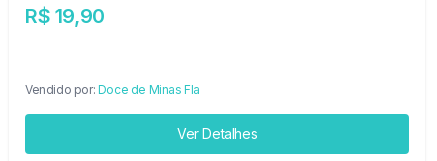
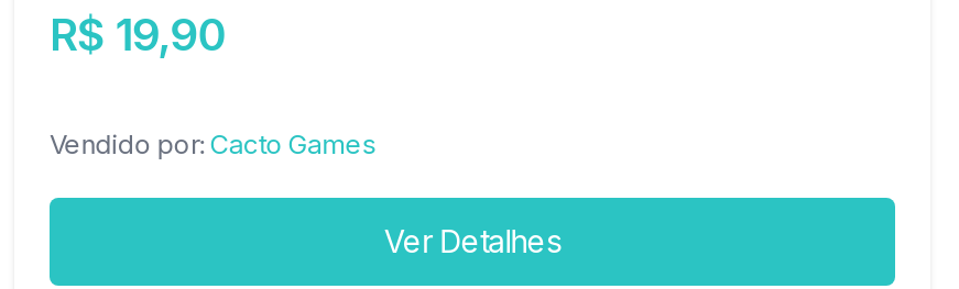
[25,82,200,97] Vendido por: Doce de Minas Fla -> [50,127,376,160] Vendido por: Cacto Games

